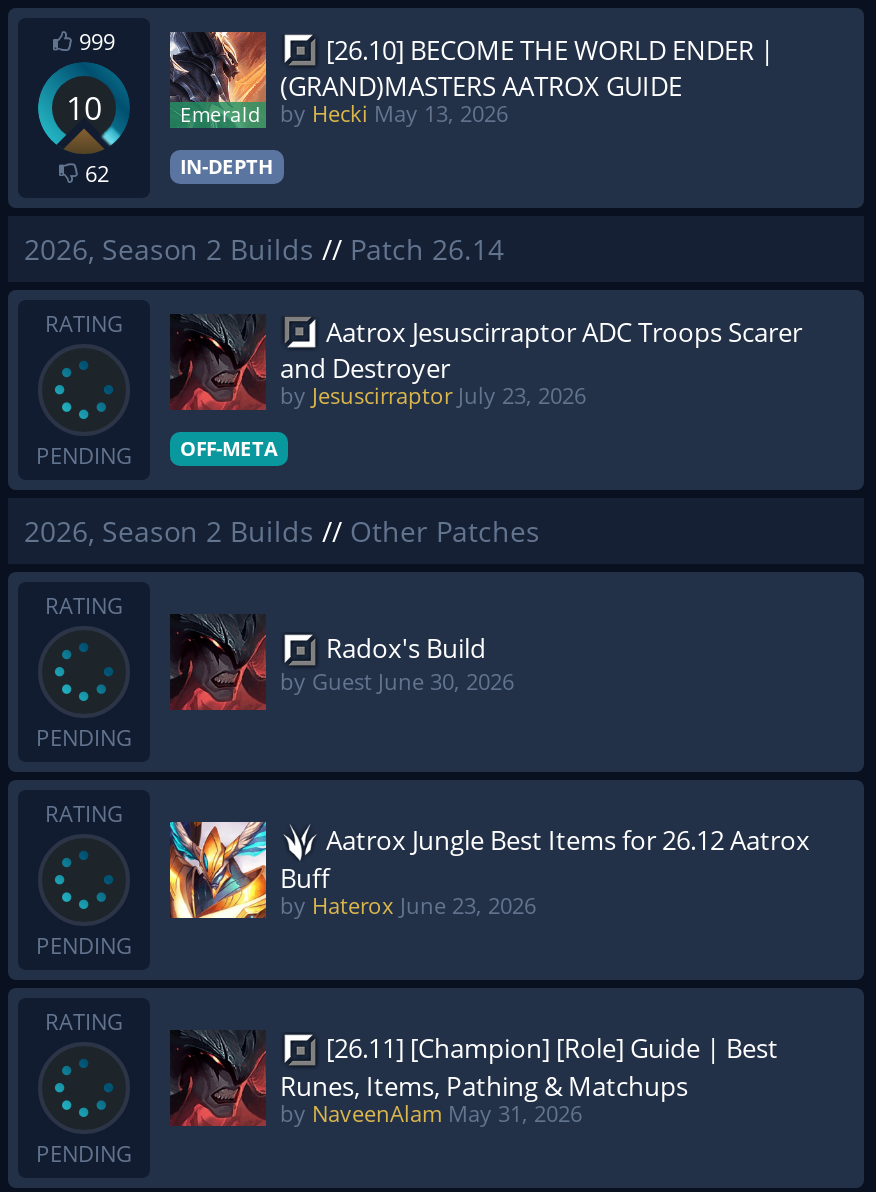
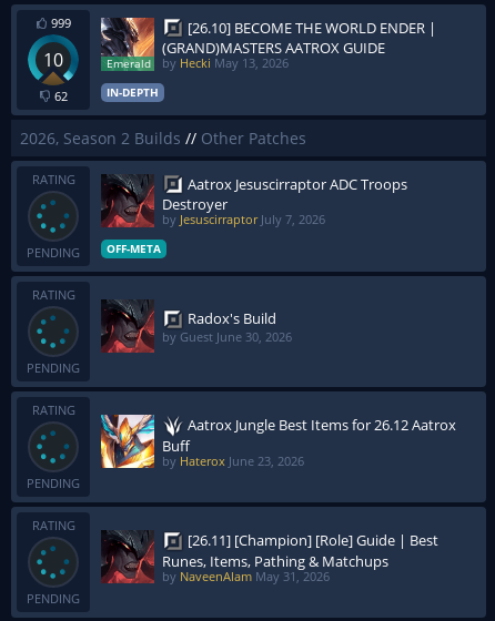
[24,230,504,268] 2026, Season 2 Builds // Patch 26.14 -> none
[280,315,802,411] Aatrox Jesuscirraptor ADC Troops Scarer | and Destroyer | by Jesuscirraptor July 23, 2026 -> [162,174,407,228] Aatrox Jesuscirraptor ADC Troops | Destroyer | by Jesuscirraptor July 7, 2026
moved [24,512,540,550] -> [20,128,306,149]: 2026, Season 2 Builds // Other Patches

